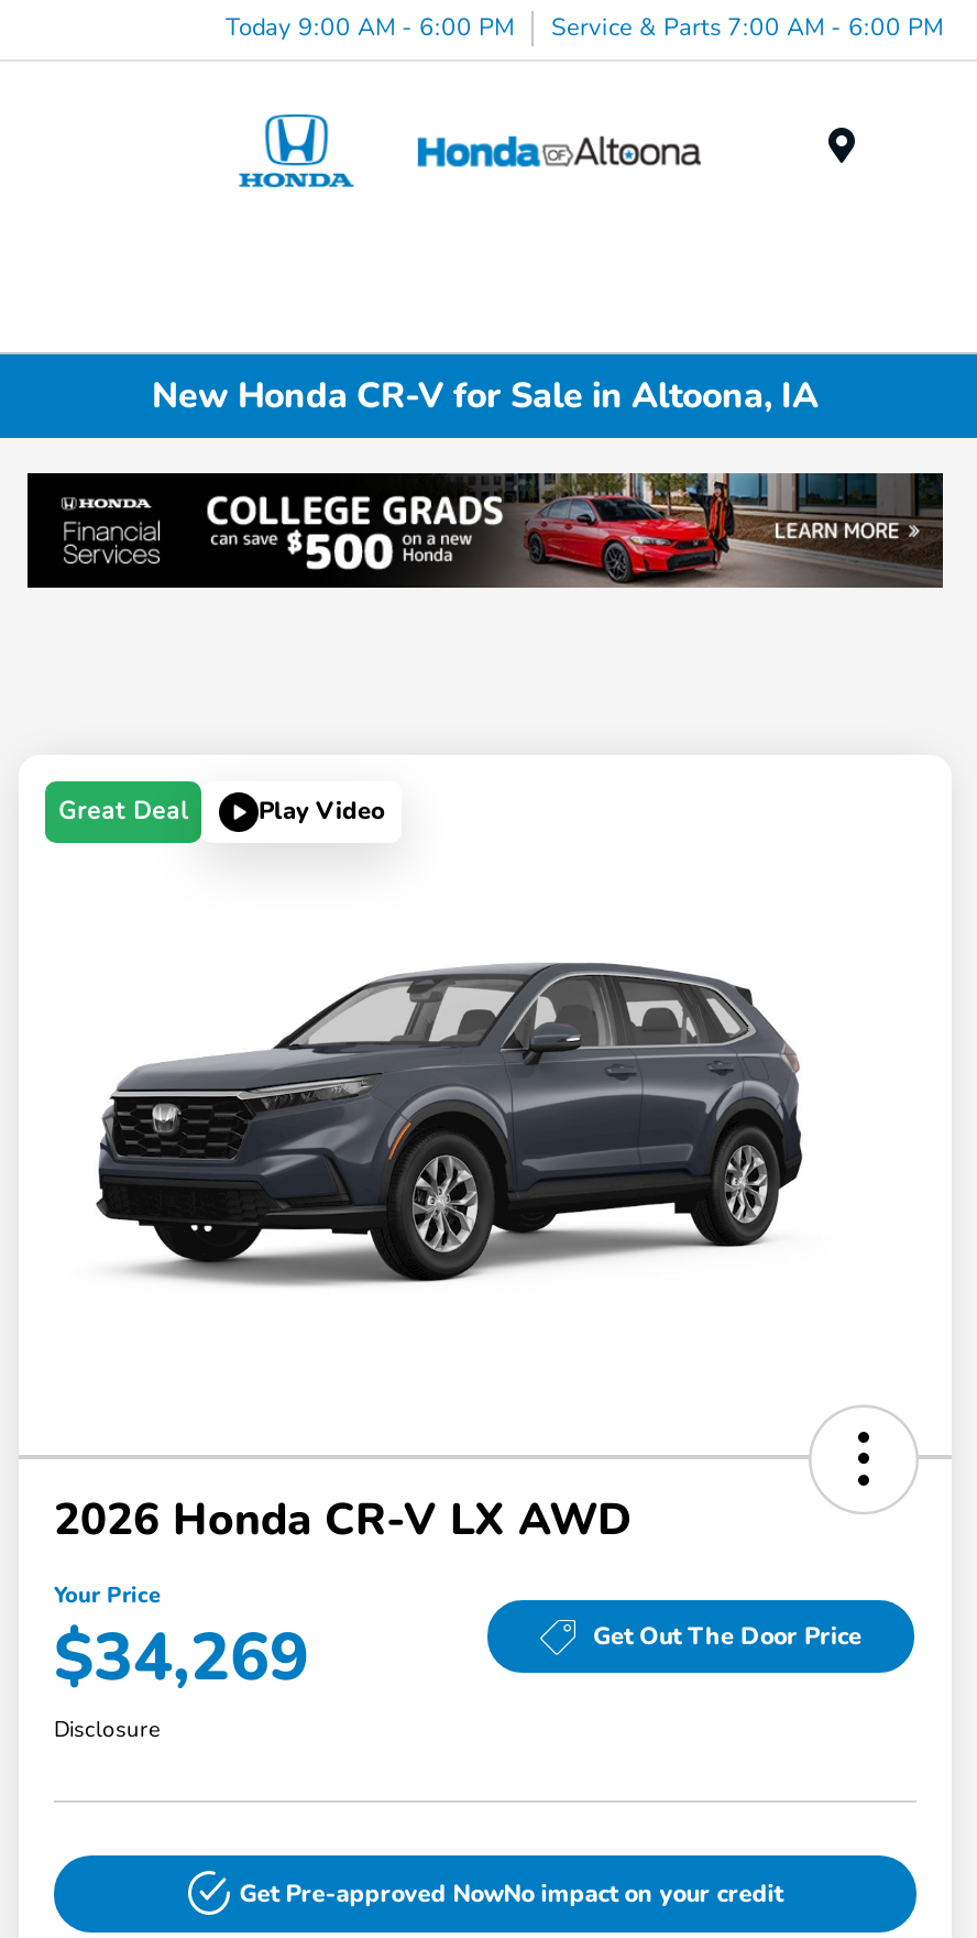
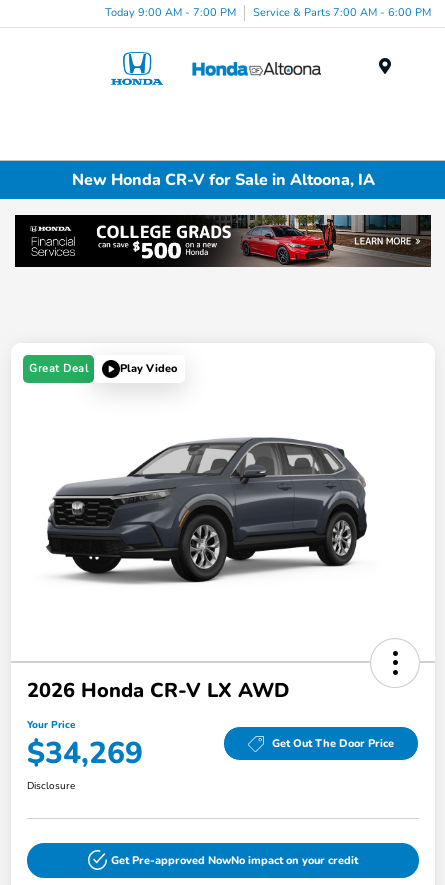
[226,10,943,43] Today 9:00 AM - 6:00 PM Service & Parts 7:00 AM - 6:00 PM -> [105,4,431,19] Today 9:00 AM - 7:00 PM Service & Parts 7:00 AM - 6:00 PM

